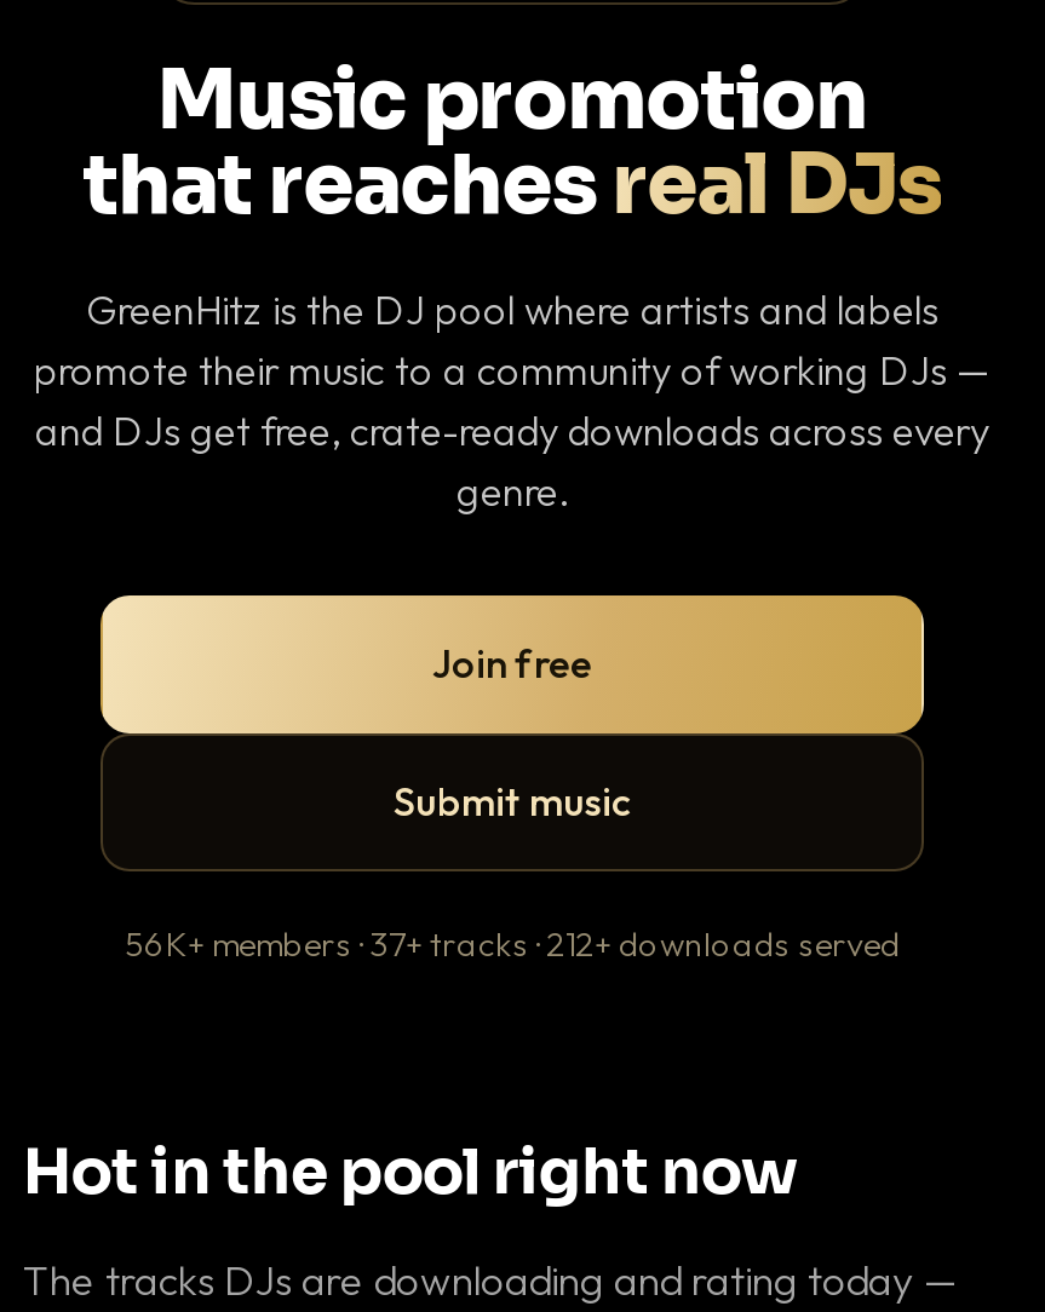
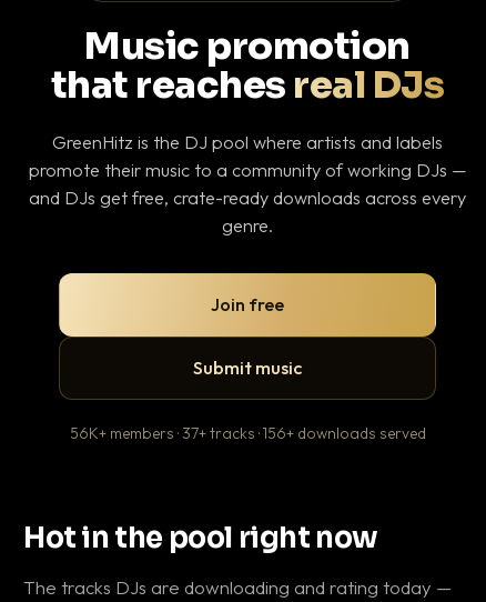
[125,922,900,966] 56K+ members · 37+ tracks · 212+ downloads served -> [69,423,426,443] 56K+ members · 37+ tracks · 156+ downloads served

